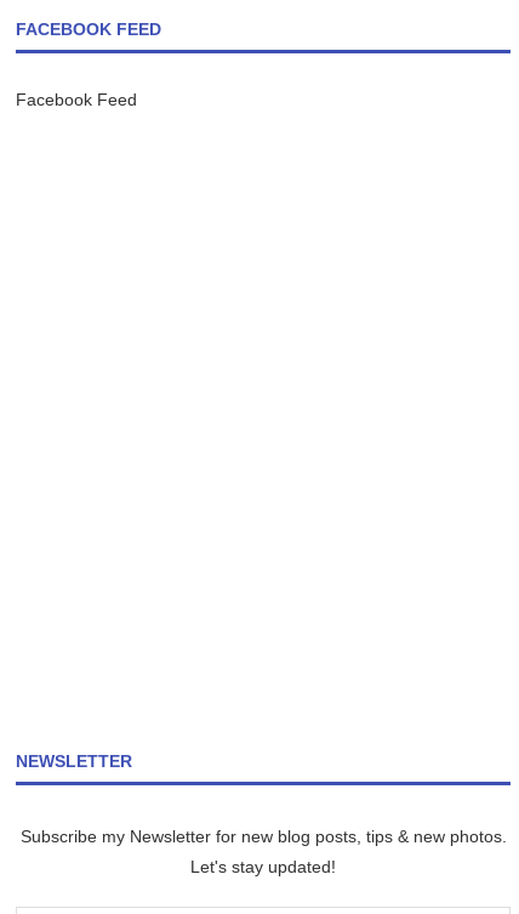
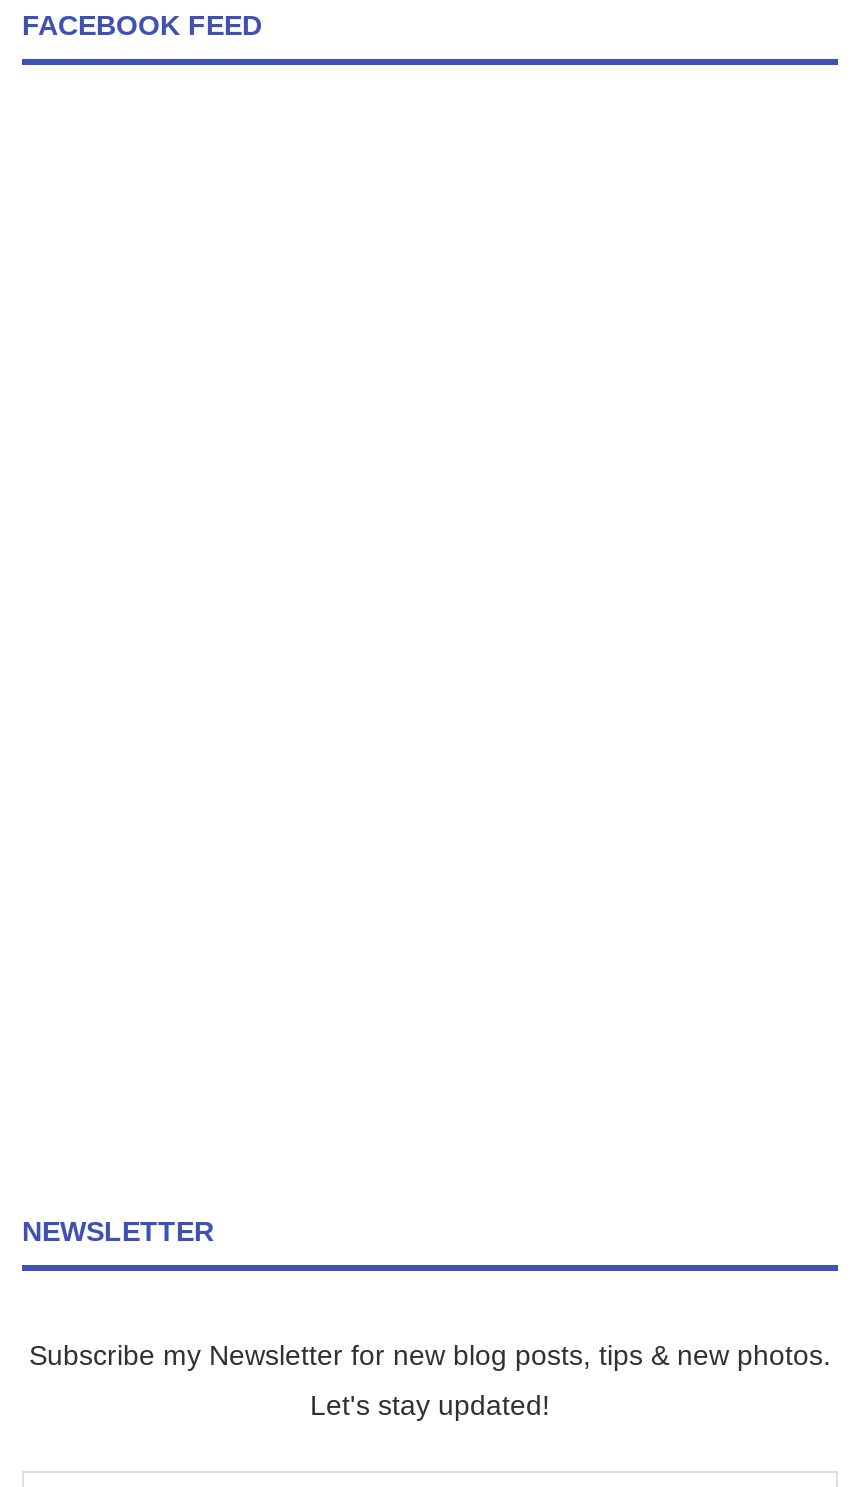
[16,90,137,110] Facebook Feed -> none

